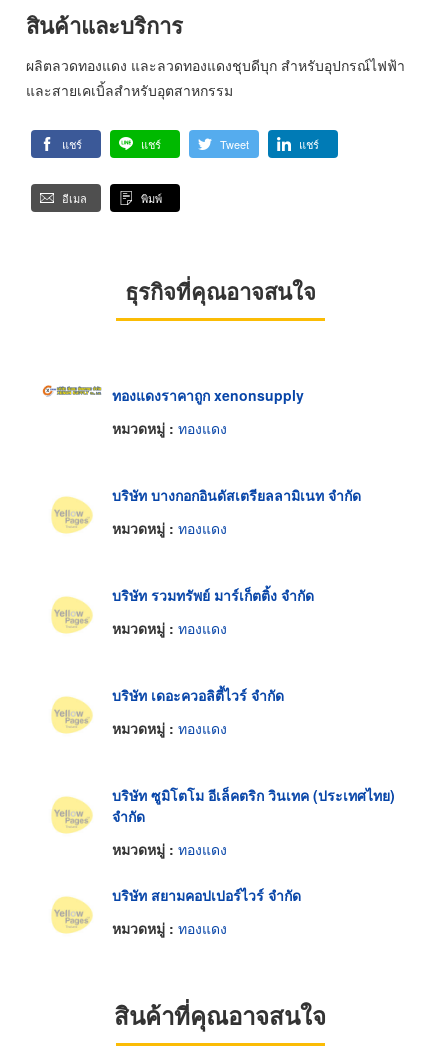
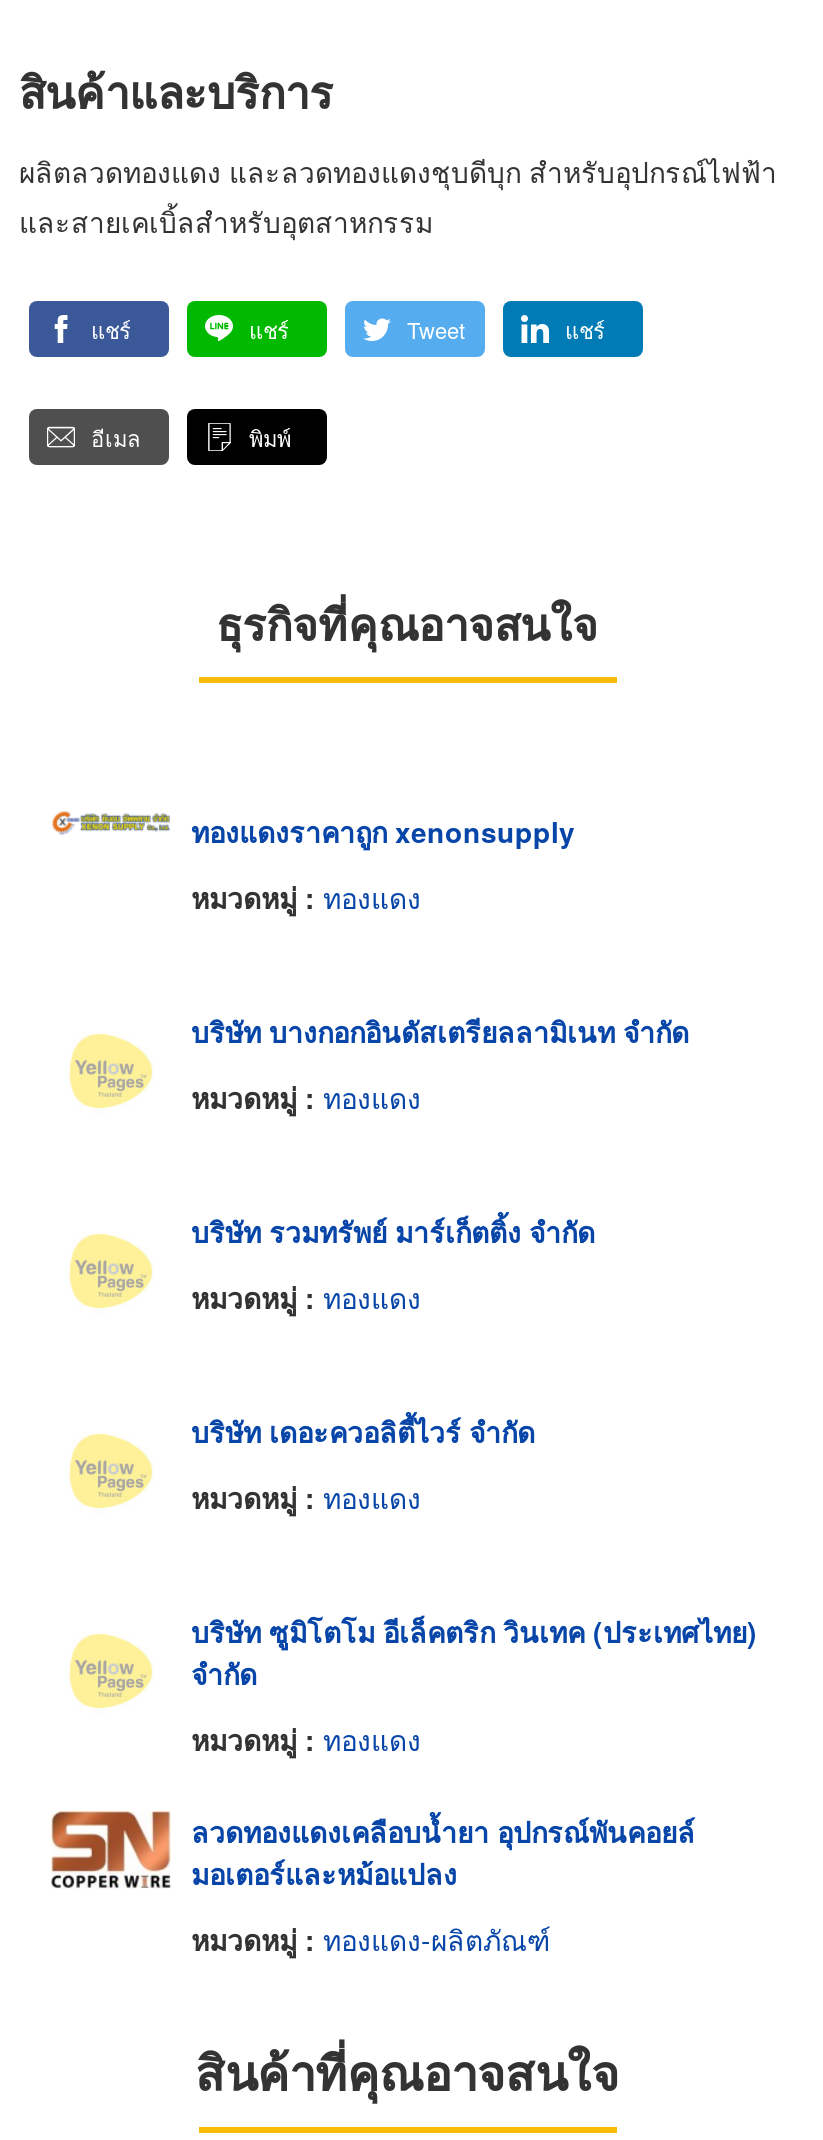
[42,885,301,934] [image] | บริษัท สยามคอปเปอร์ไวร์ จำกัด -> [49,1809,695,1907] [image] | ลวดทองแดงเคลือบน้ำยา อุปกรณ์พันคอยล์ | มอเตอร์และหม้อแปลง
[112,918,227,938] หมวดหมู่ :ทองแดง -> [191,1919,551,1959] หมวดหมู่ :ทองแดง-ผลิตภัณฑ์

